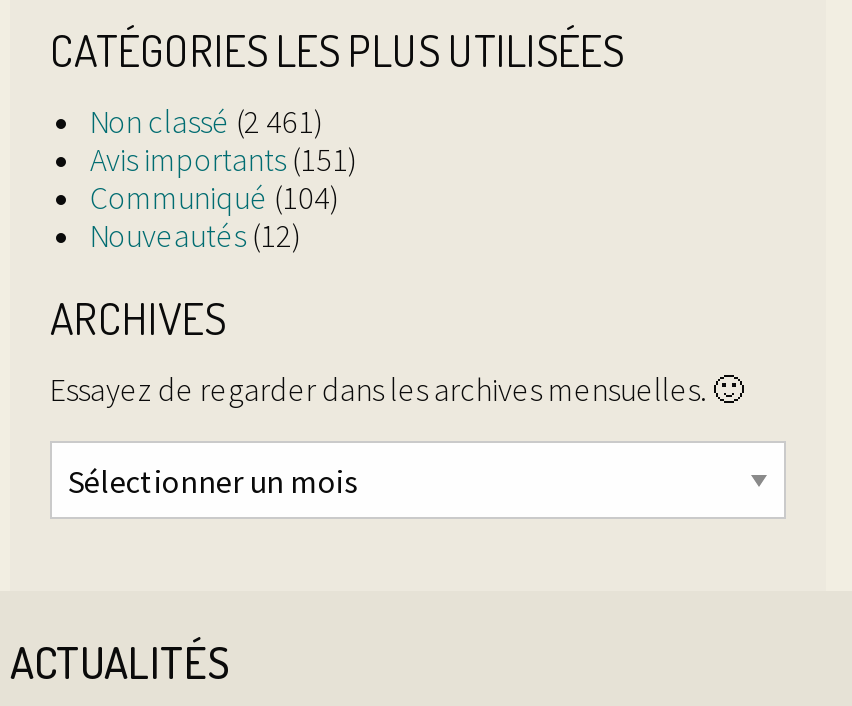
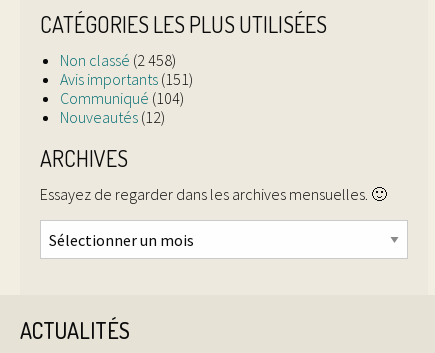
[90,101,322,141] Non classé (2 461) -> [60,50,176,70] Non classé (2 458)

